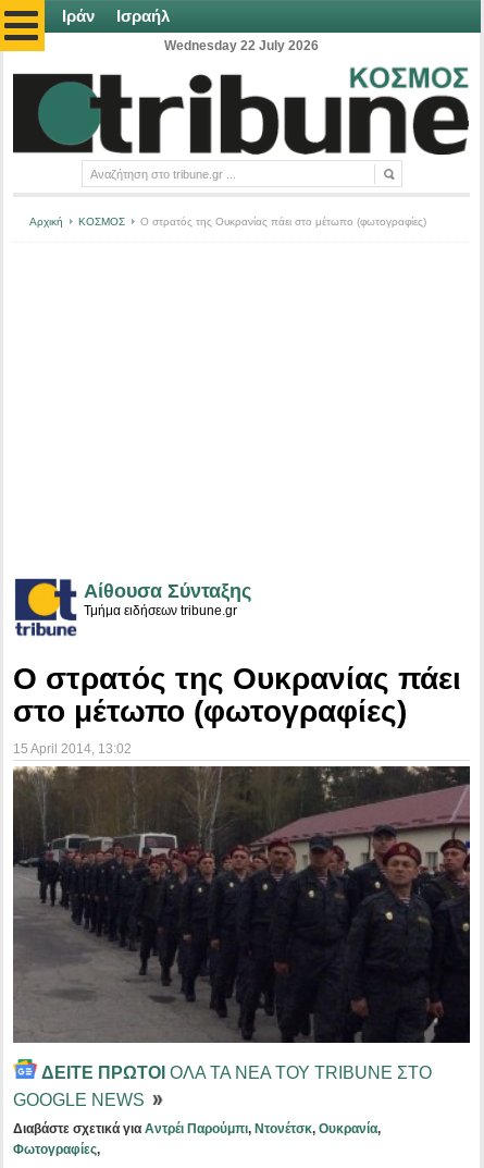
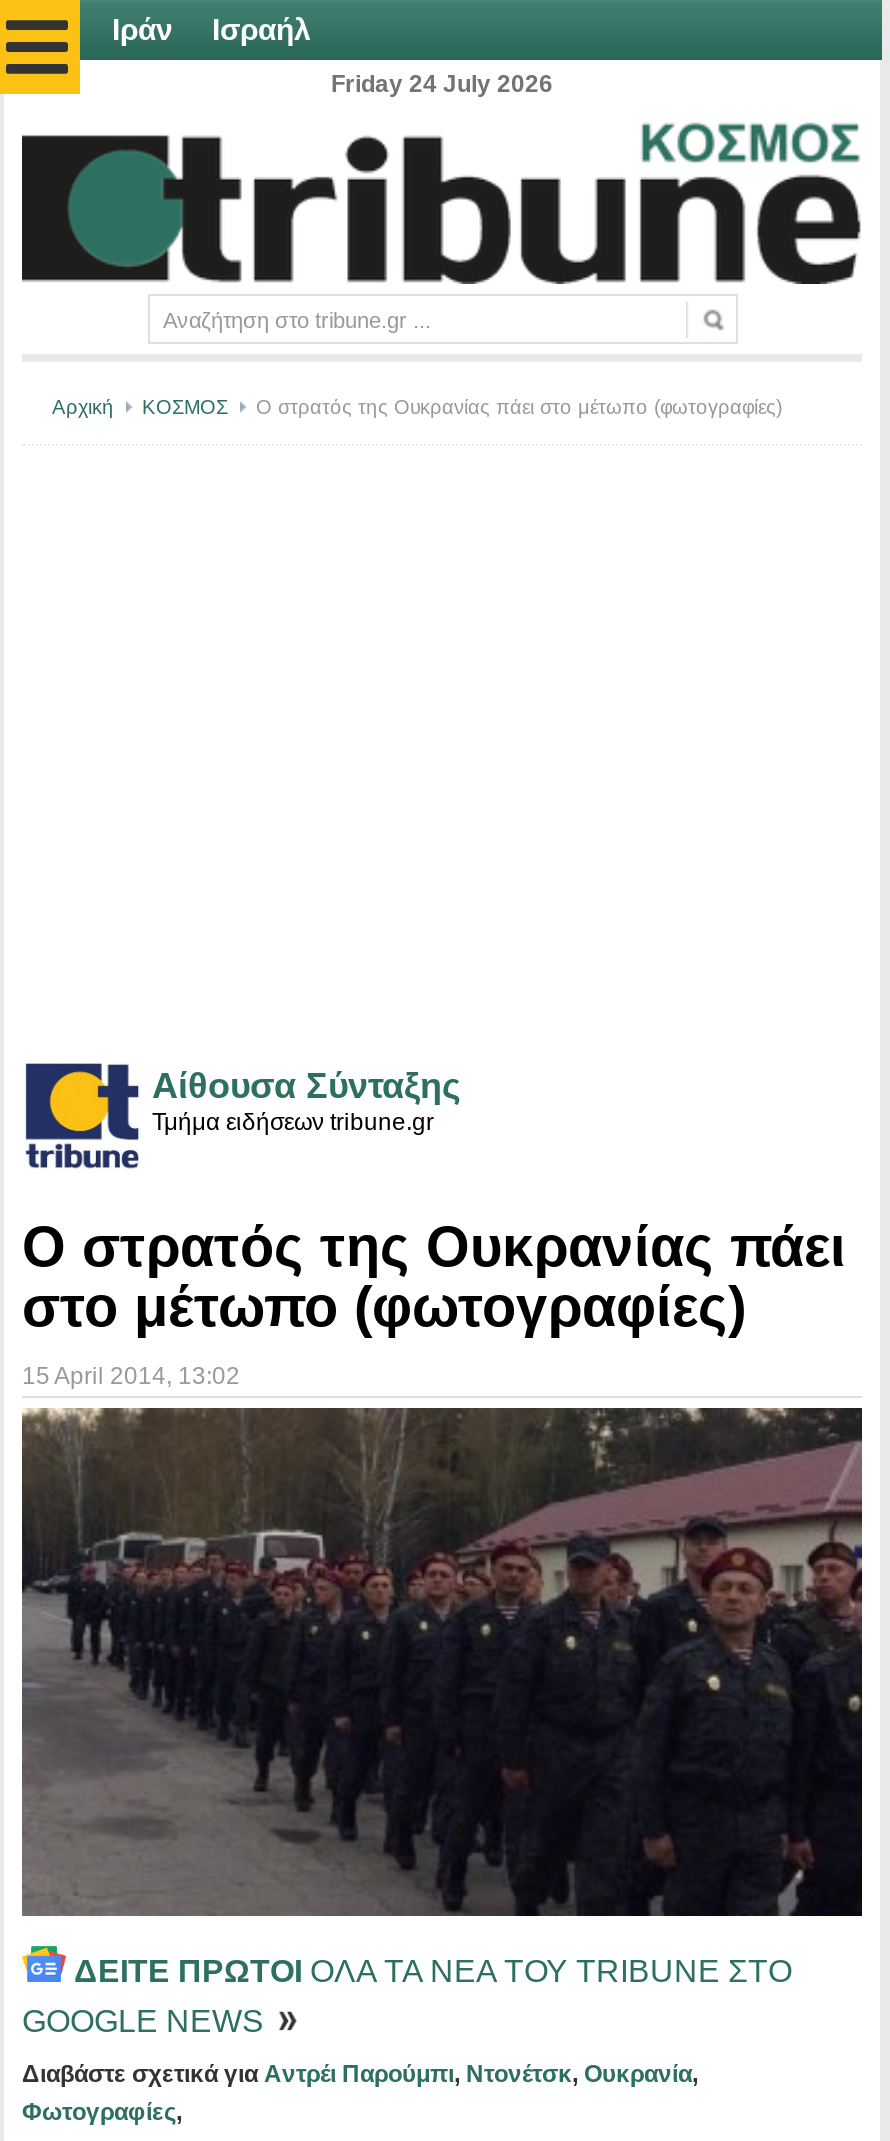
[164,38,319,53] Wednesday 22 July 2026 -> [331,70,553,98] Friday 24 July 2026

